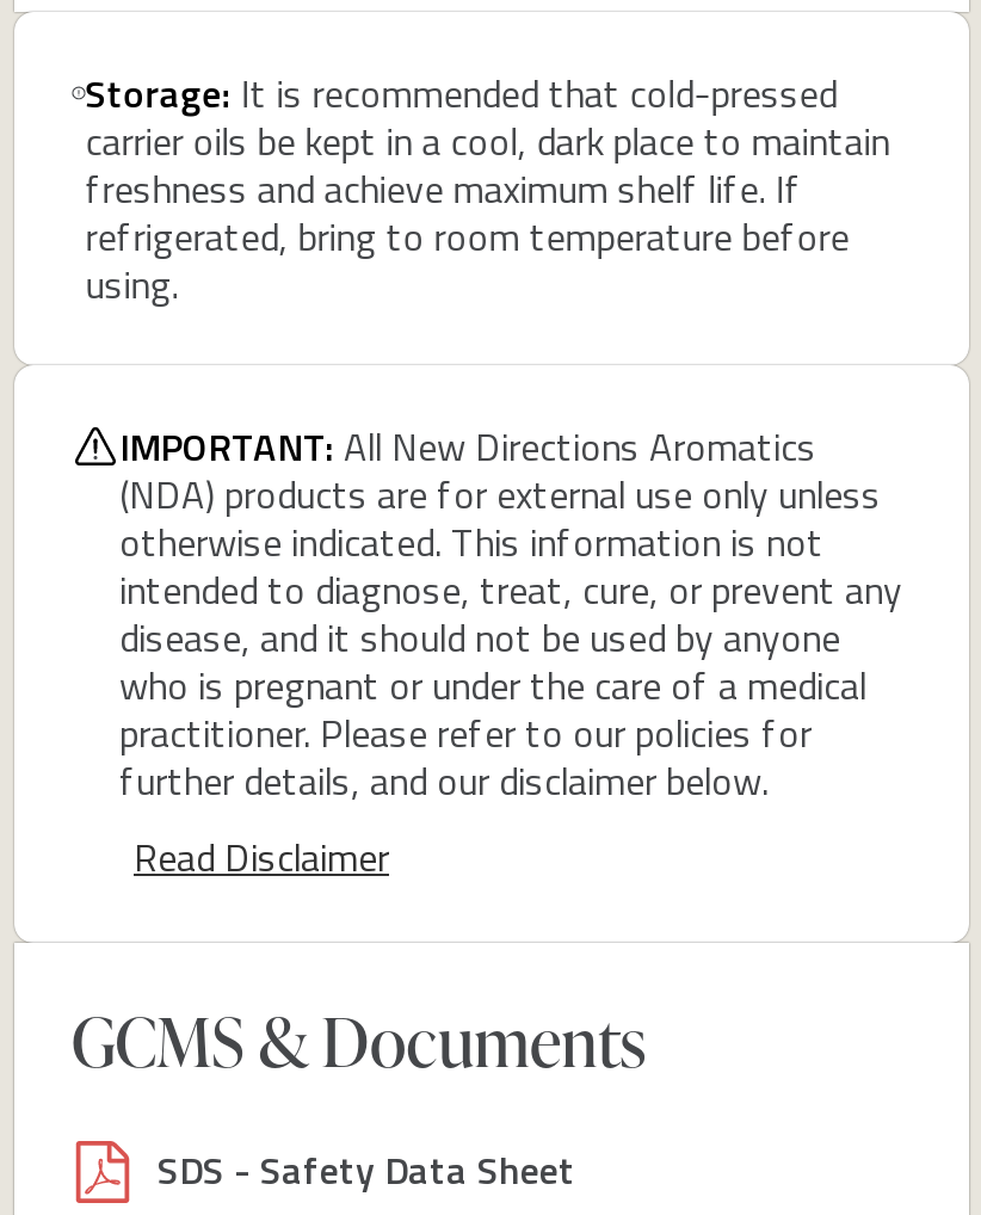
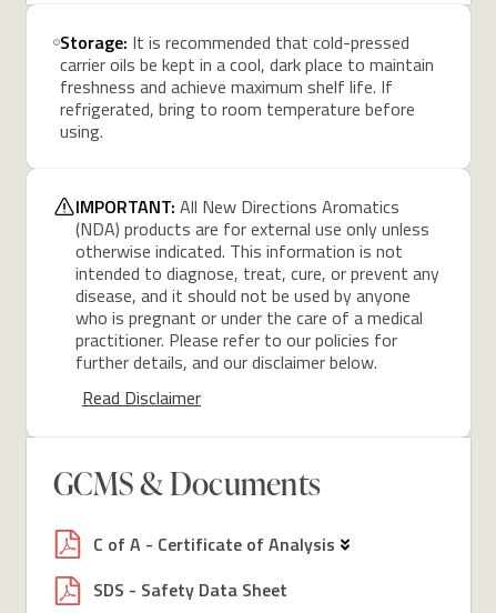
none -> [93,531,335,557] C of A - Certificate of Analysis

